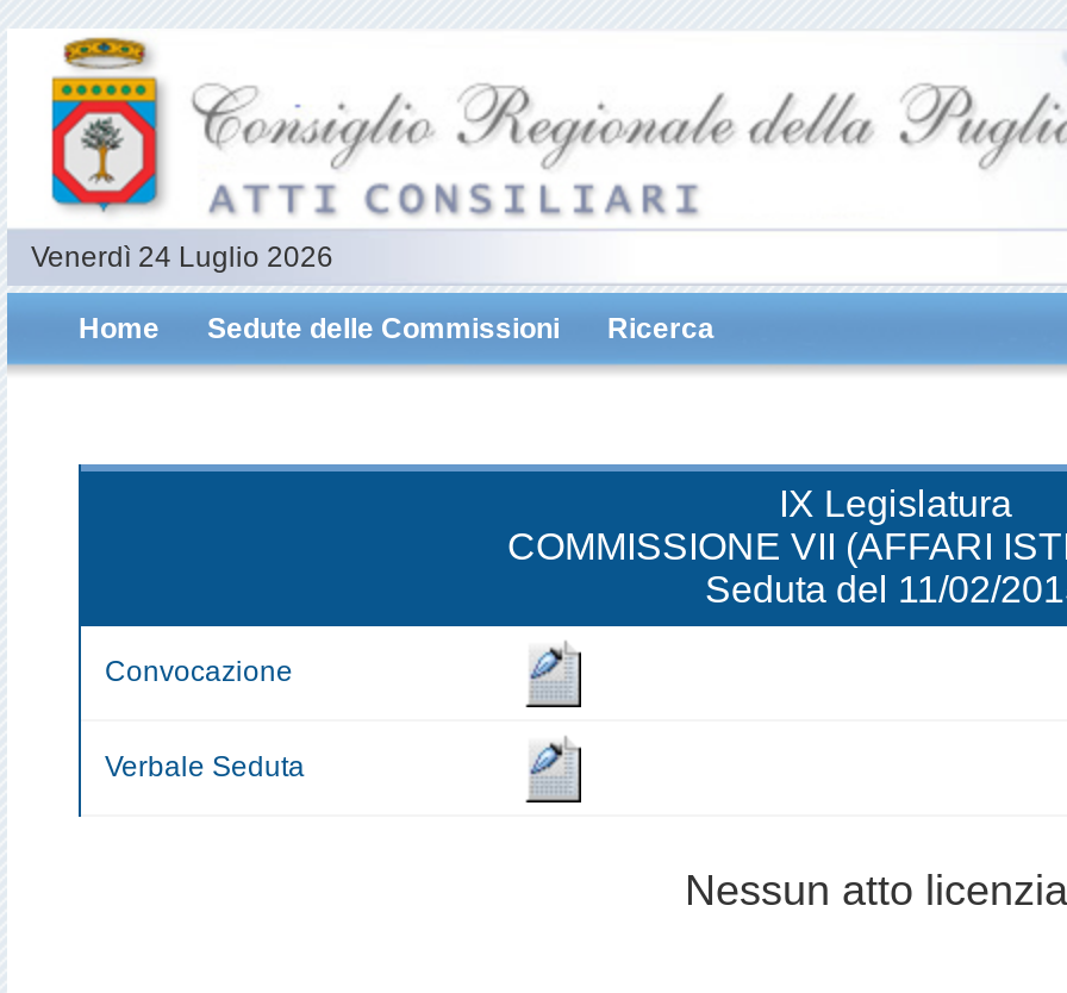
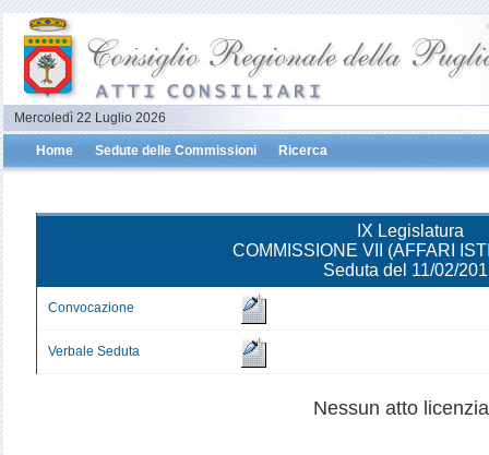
[31,241,333,274] Venerdì 24 Luglio 2026 -> [14,110,166,125] Mercoledì 22 Luglio 2026

